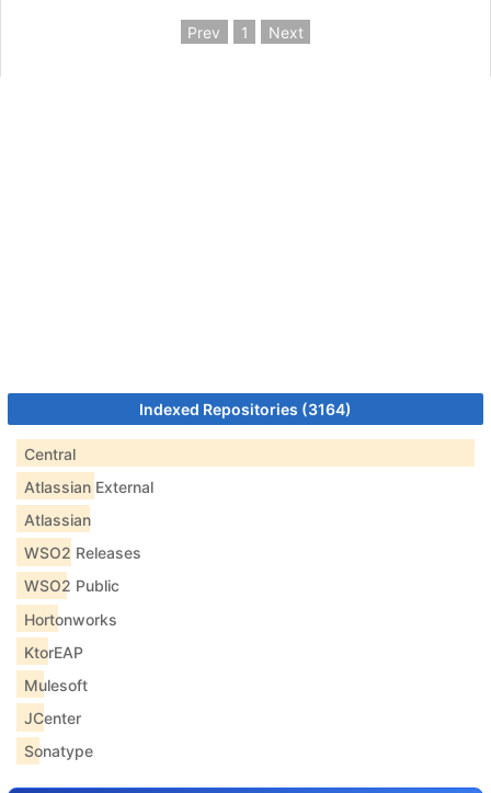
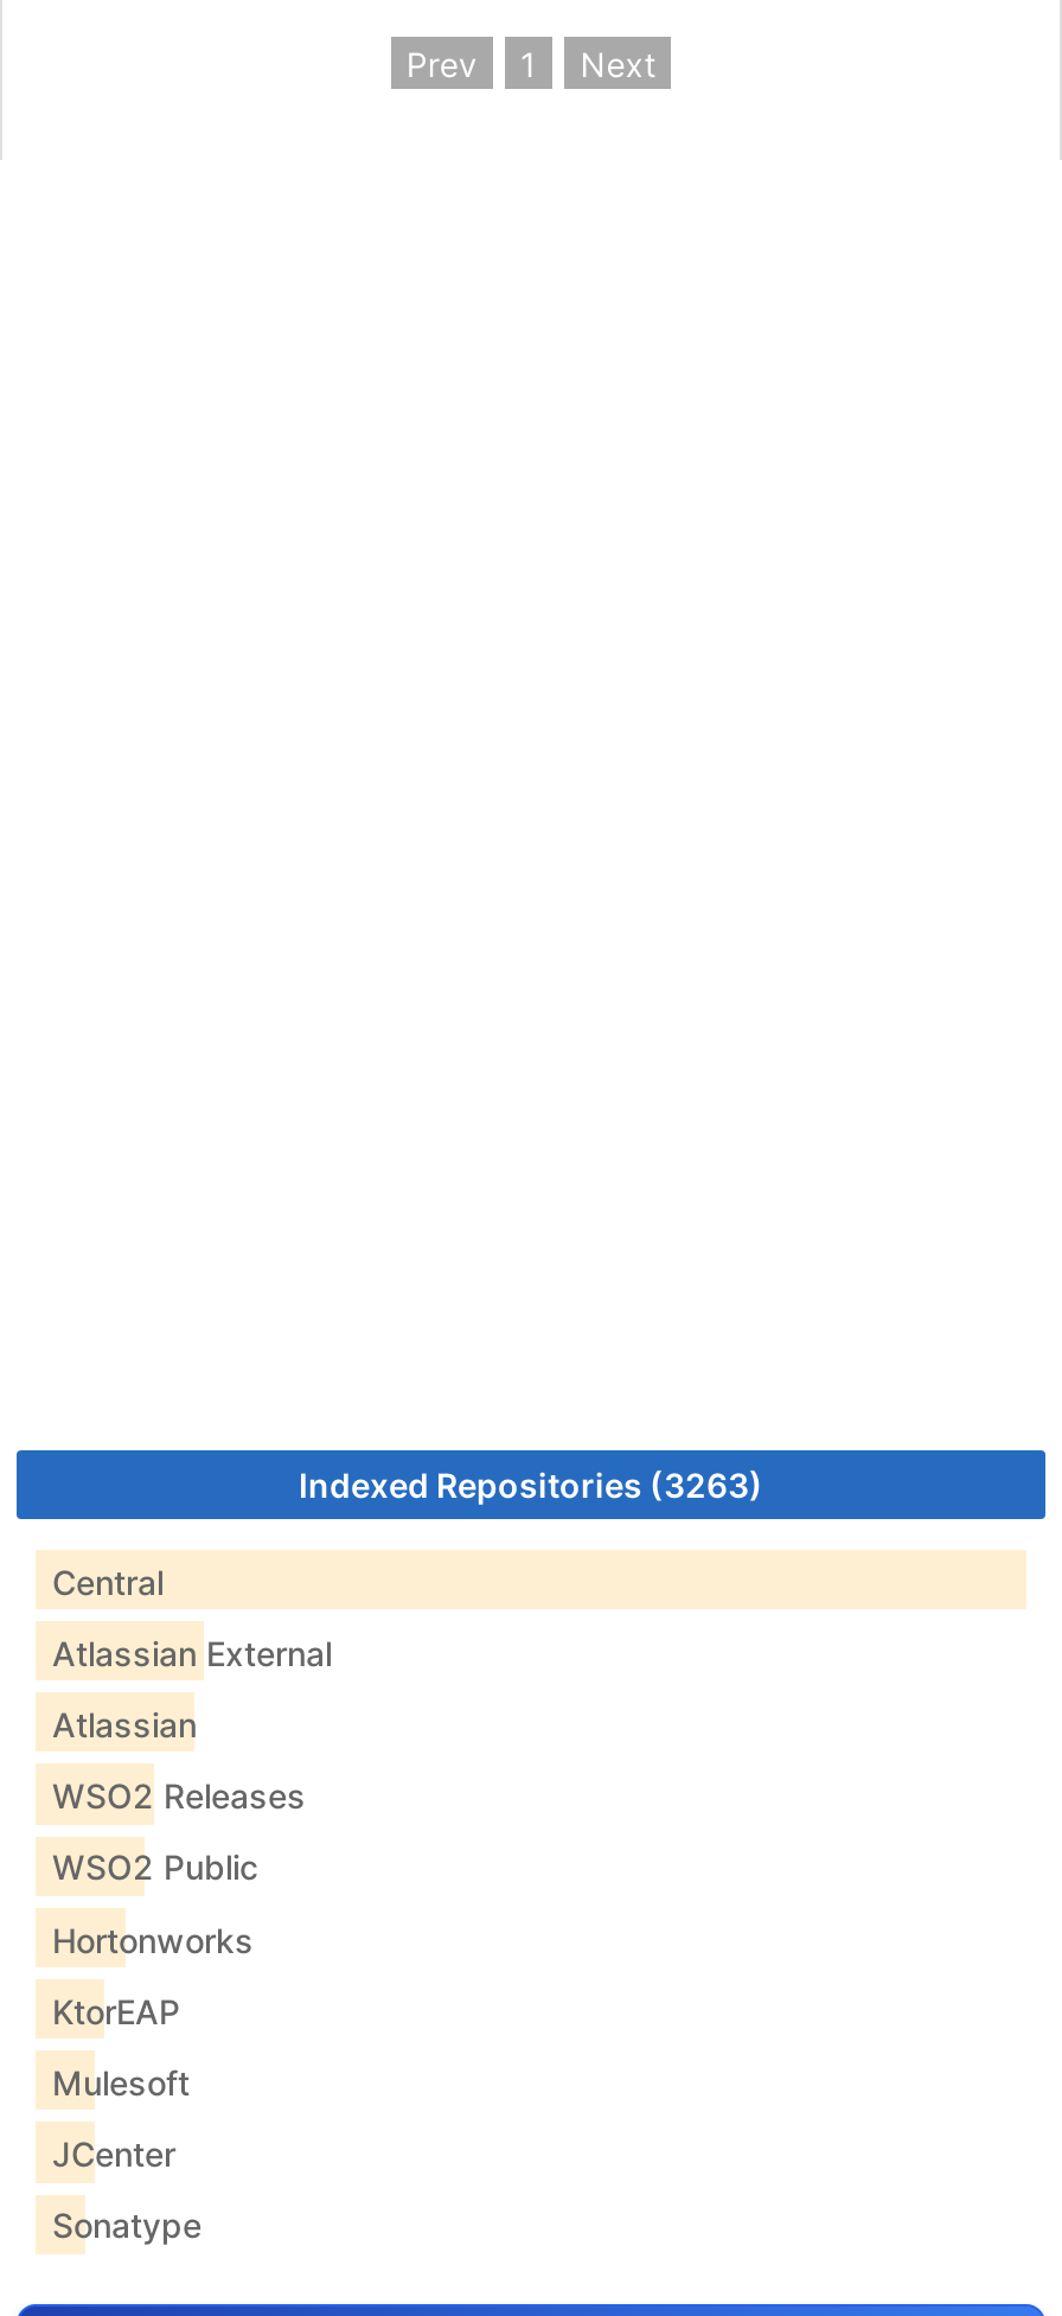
[139,400,352,418] Indexed Repositories (3164) -> [299,1465,763,1505] Indexed Repositories (3263)

